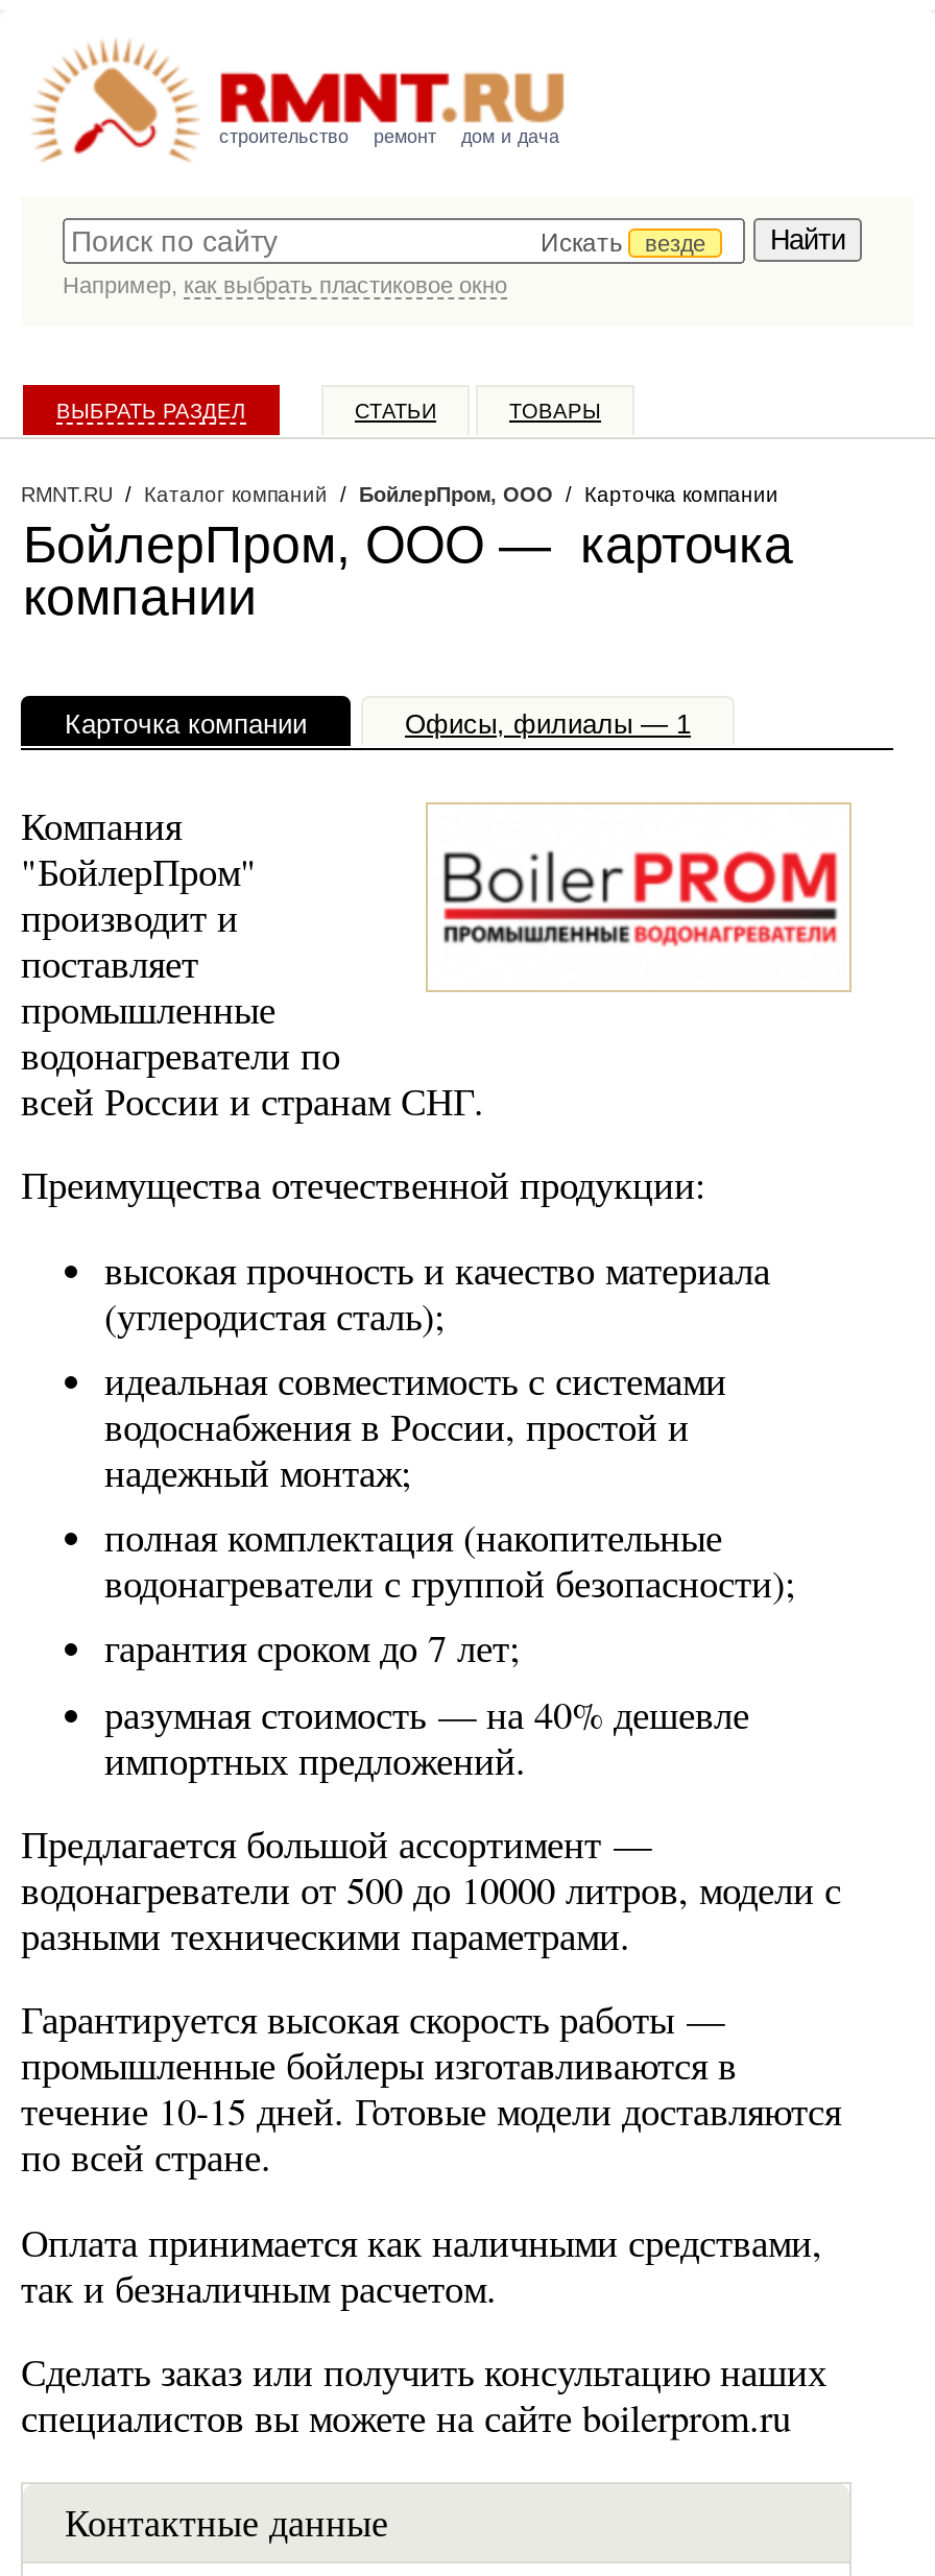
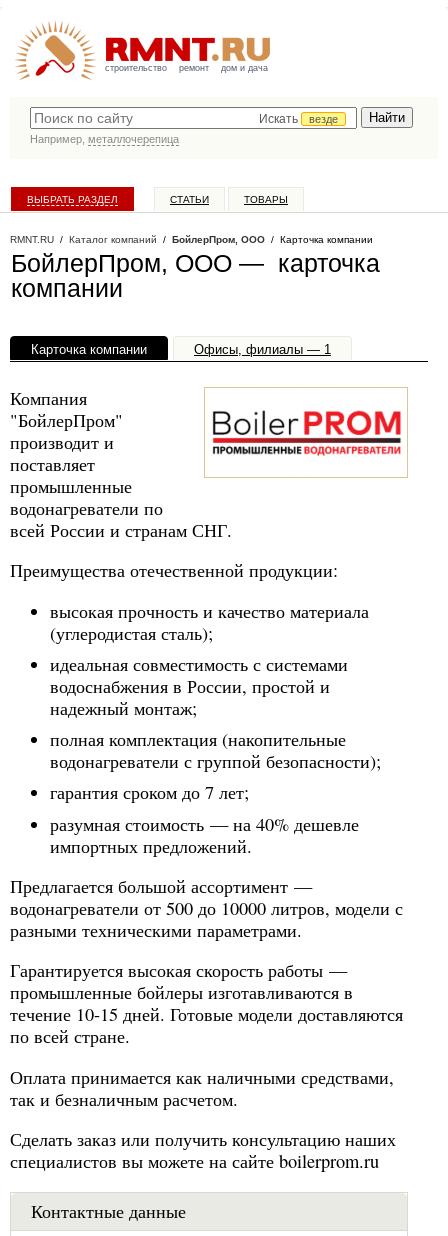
[63,272,507,297] Например, как выбрать пластиковое окно -> [30,133,179,145] Например, металлочерепица

